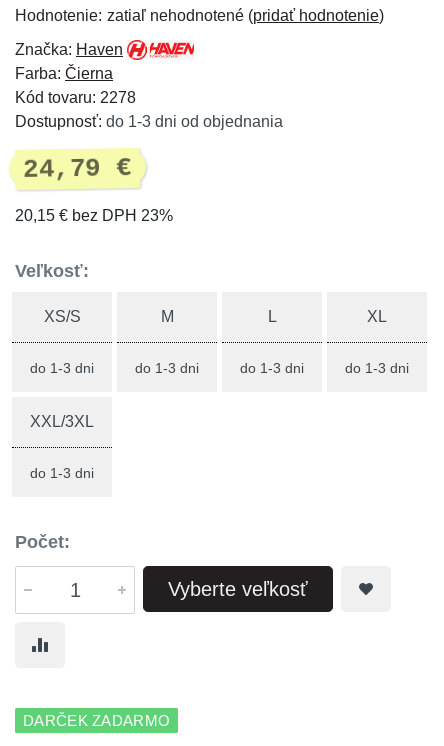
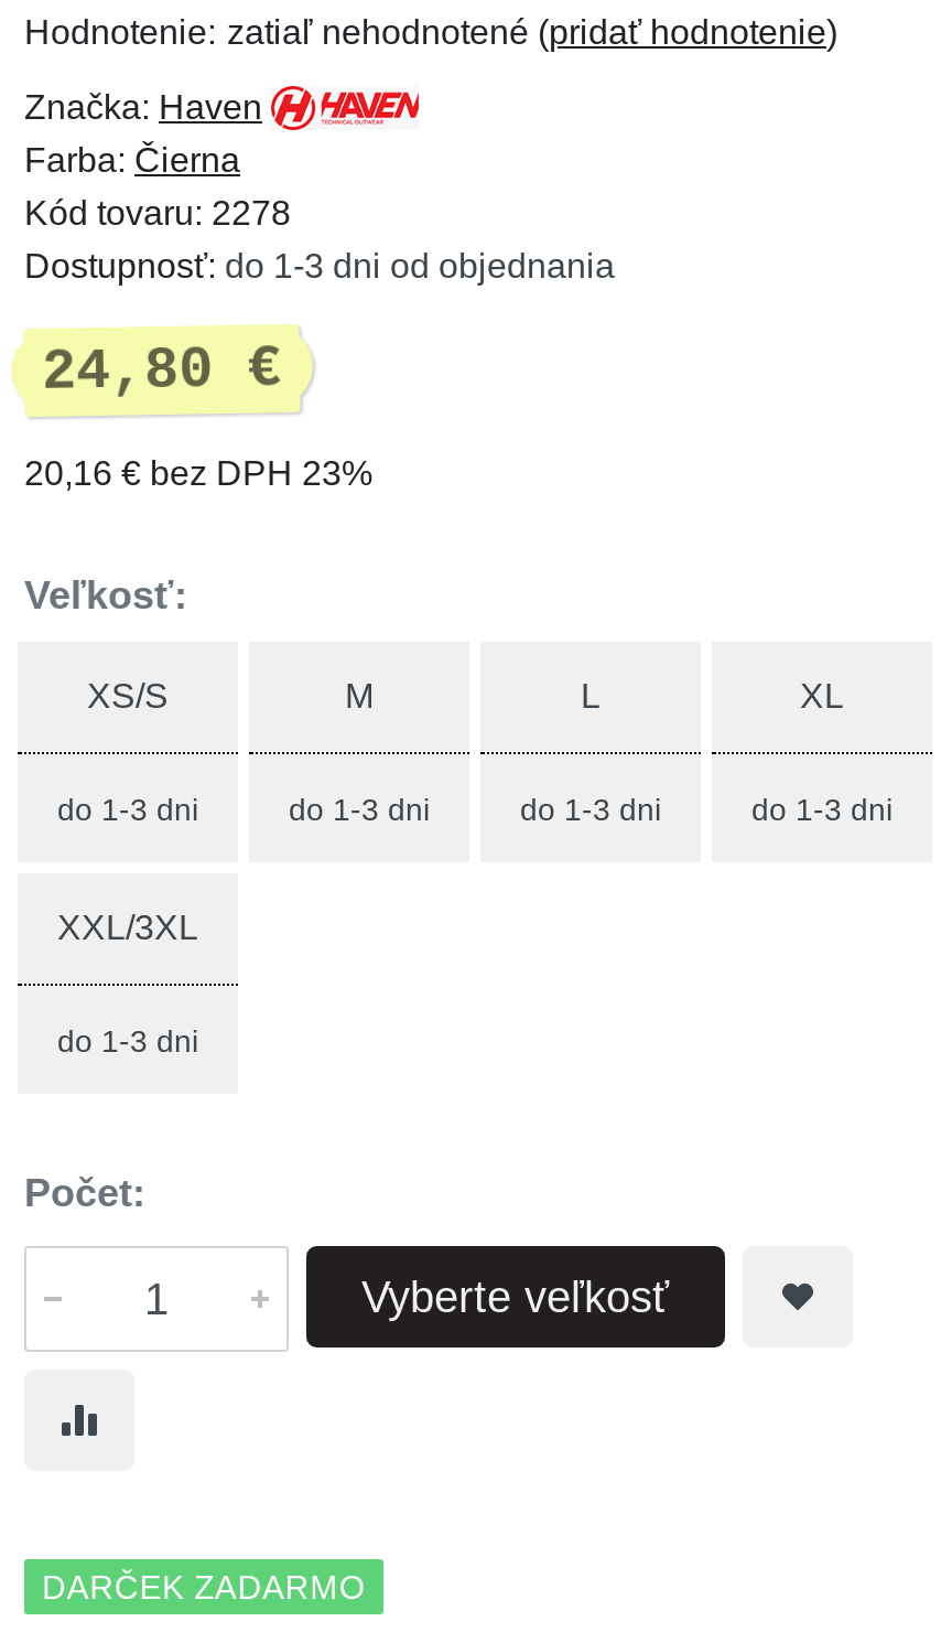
[23,153,132,185] 24,79 € -> [41,335,282,406] 24,80 €
[15,207,173,224] 20,15 € bez DPH 23% -> [24,454,372,492] 20,16 € bez DPH 23%

